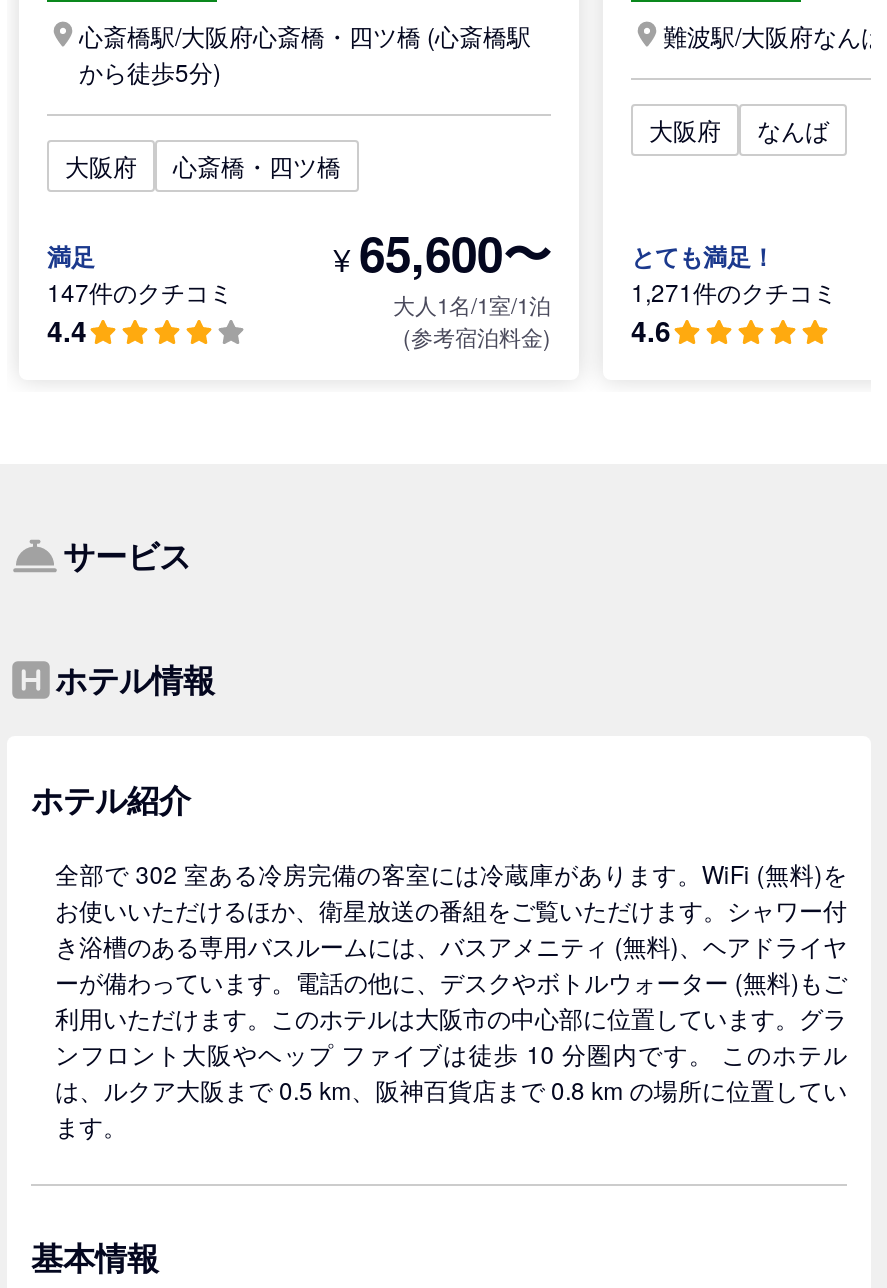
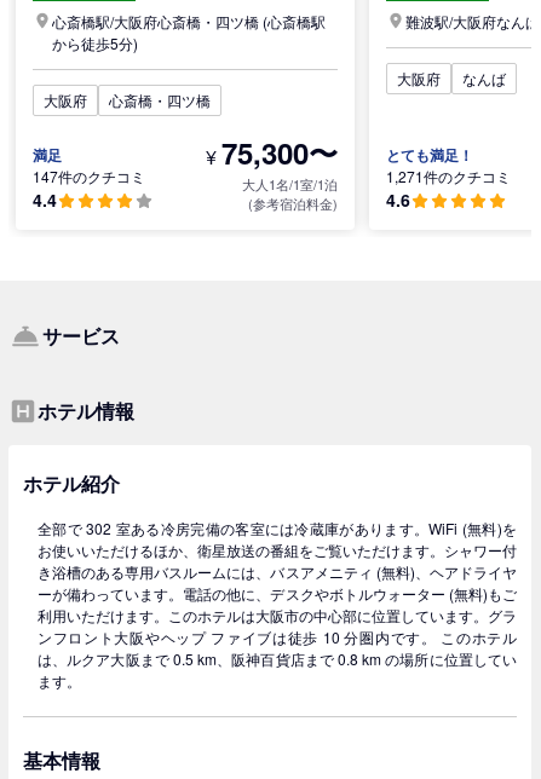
[333,218,551,286] ¥ 65,600〜 -> [206,132,338,173] ¥ 75,300〜

